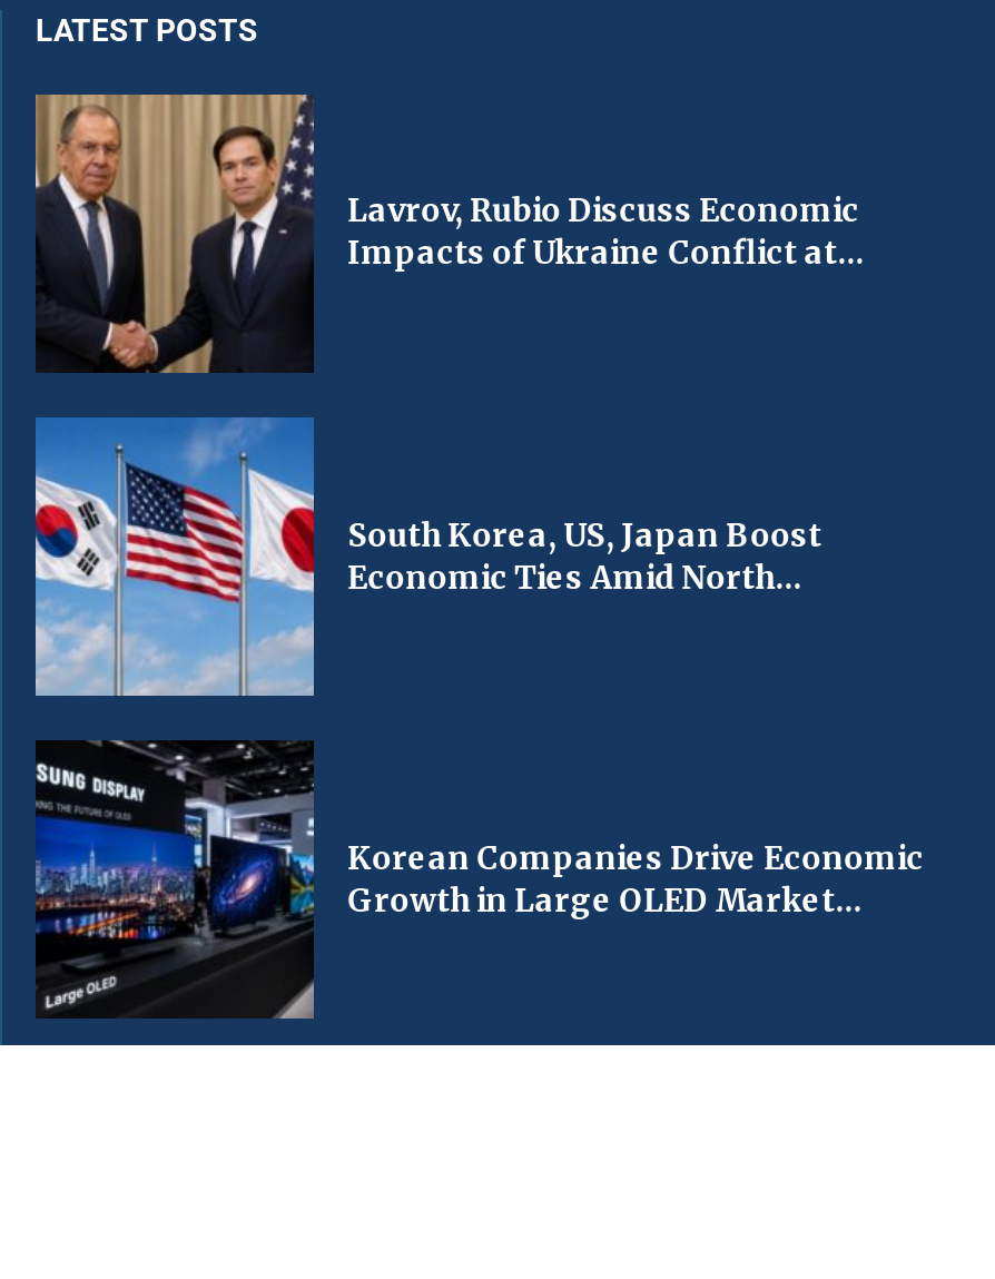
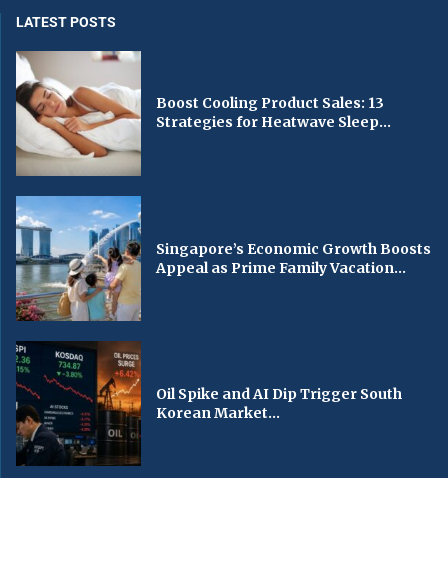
[33,92,864,375] [image] | Lavrov, Rubio Discuss Economic | Impacts of Ukraine Conflict at... -> [15,50,391,177] [image] | Boost Cooling Product Sales: 13 | Strategies for Heatwave Sleep...
[33,420,822,698] [image] | South Korea, US, Japan Boost | Economic Ties Amid North... -> [15,196,431,322] [image] | Singapore’s Economic Growth Boosts | Appeal as Prime Family Vacation...
[36,738,924,1021] [image] | Korean Companies Drive Economic | Growth in Large OLED Market... -> [15,341,402,466] [image] | Oil Spike and AI Dip Trigger South | Korean Market...

